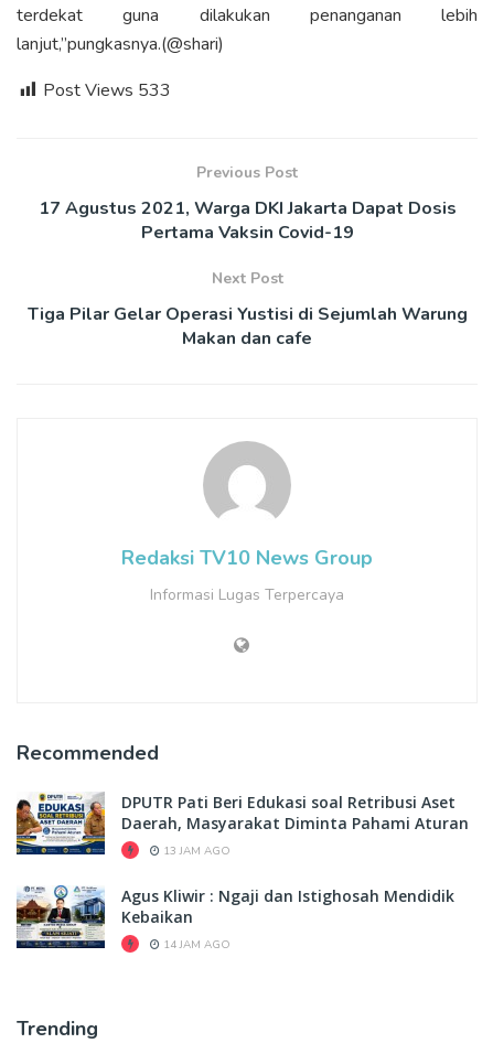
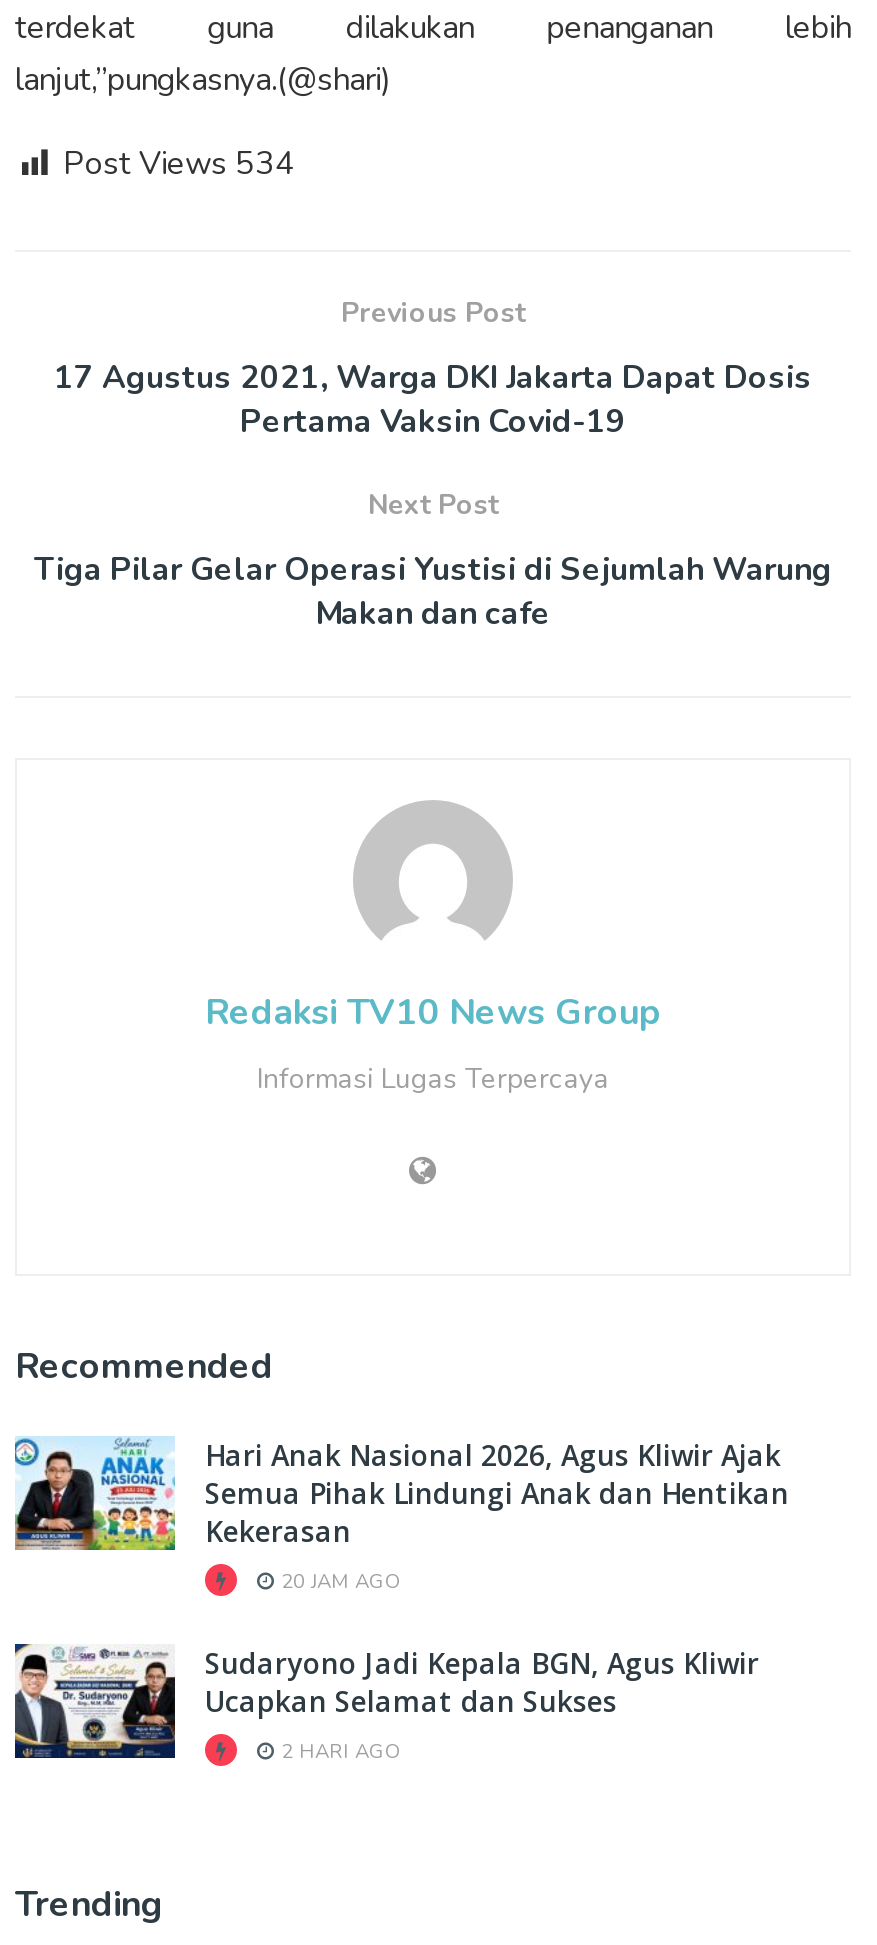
[43,78,171,103] Post Views 533 -> [63,142,295,186] Post Views 534
[15,792,469,856] [image] | DPUTR Pati Beri Edukasi soal Retribusi Aset | Daerah, Masyarakat Diminta Pahami Aturan -> [13,1436,789,1552] [image] | Hari Anak Nasional 2026, Agus Kliwir Ajak | Semua Pihak Lindungi Anak dan Hentikan | Kekerasan
[160,843,231,859] 13 JAM AGO -> [275,1568,403,1596] 20 JAM AGO
[15,884,454,948] [image] | Agus Kliwir : Ngaji dan Istighosah Mendidik | Kebaikan -> [13,1642,759,1758] [image] | Sudaryono Jadi Kepala BGN, Agus Kliwir | Ucapkan Selamat dan Sukses
[160,937,231,953] 14 JAM AGO -> [275,1738,403,1766] 2 HARI AGO

